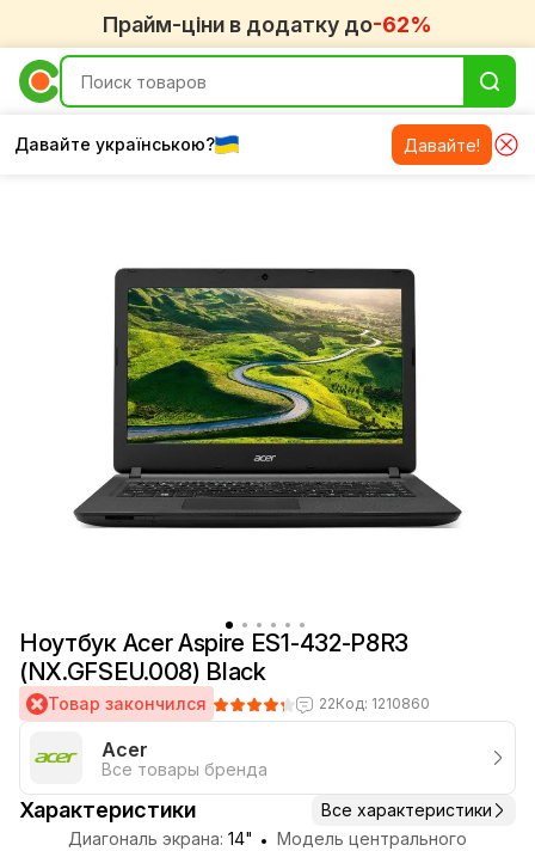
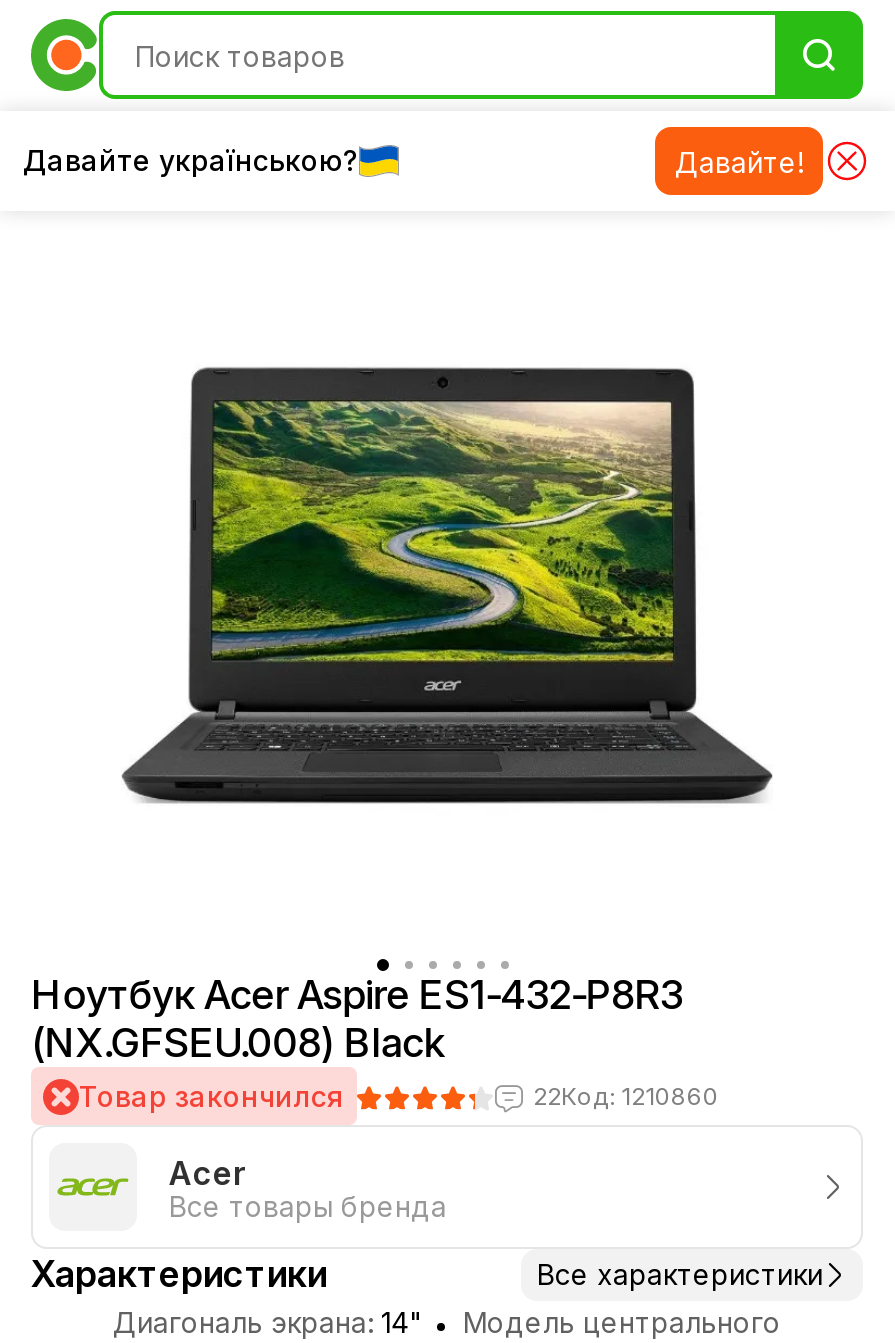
[103,11,432,36] Прайм-ціни в додатку до-62% -> none

